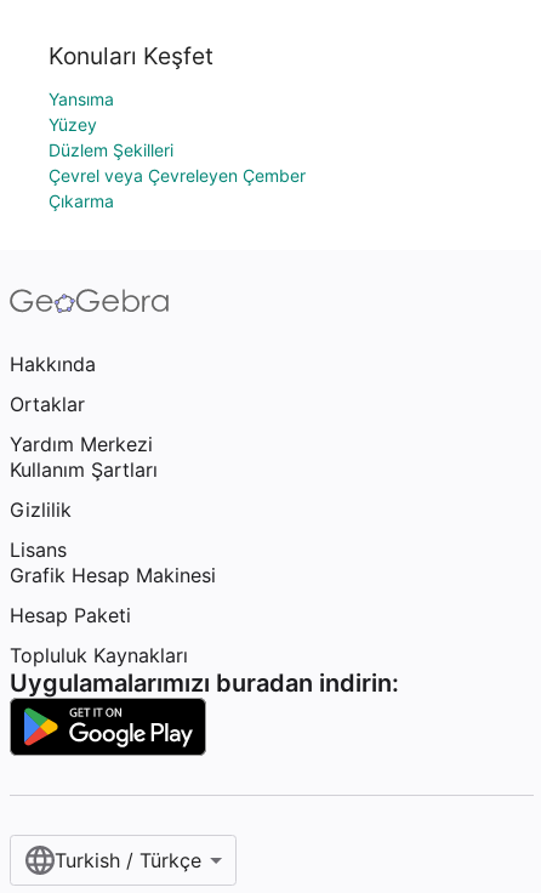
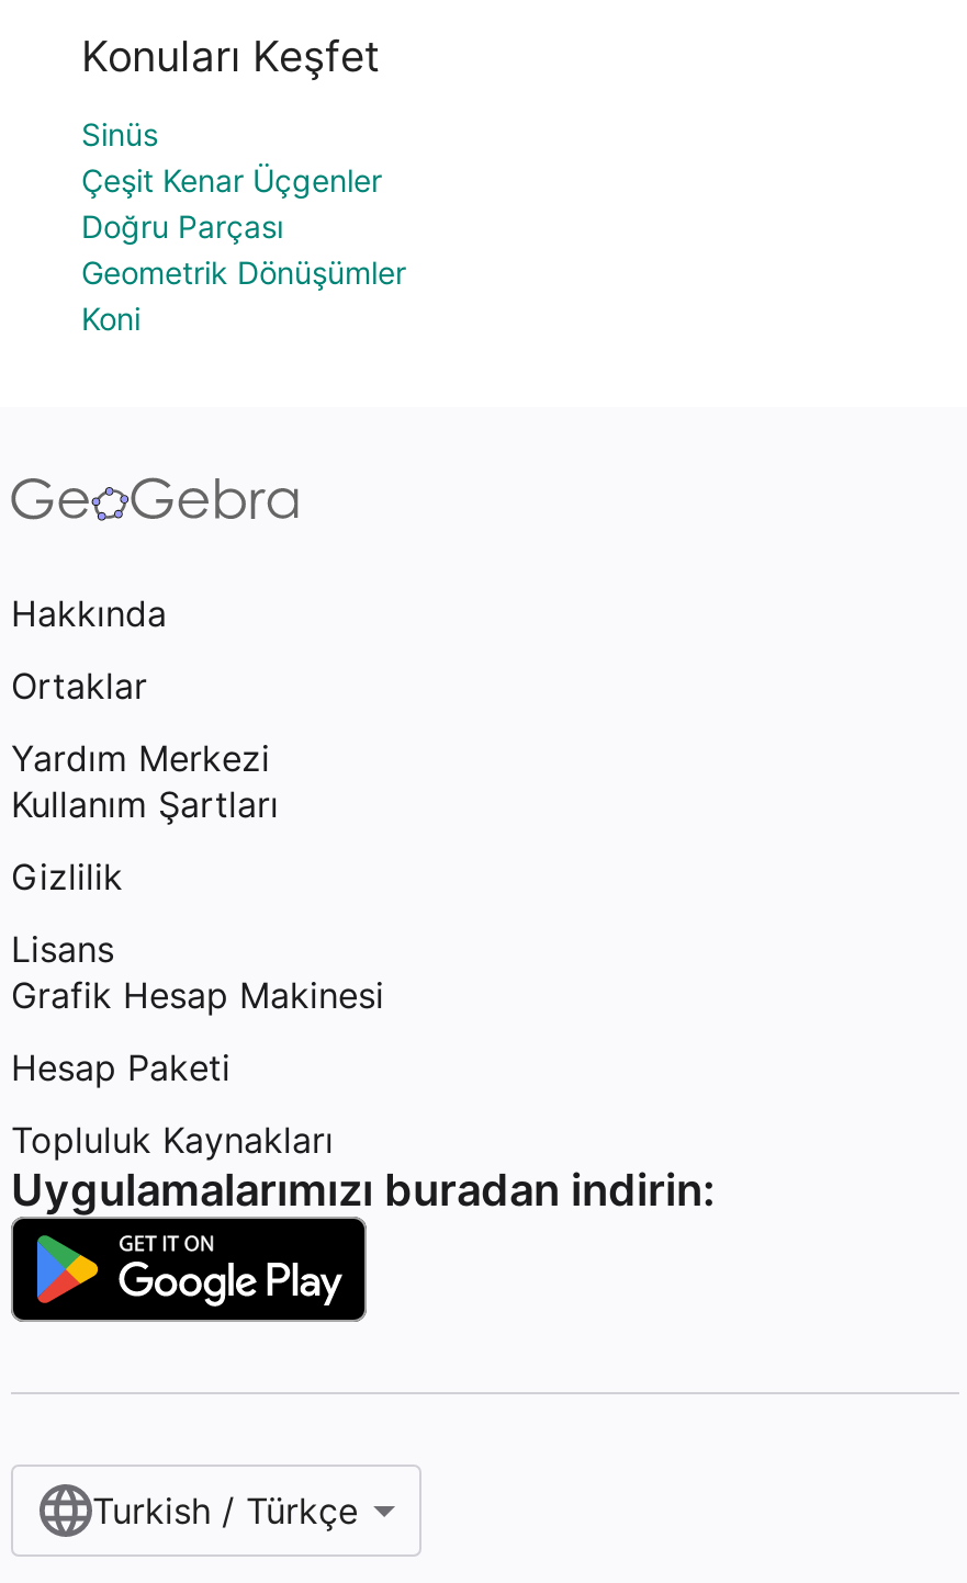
[49,89,306,211] Yansıma | Yüzey | Düzlem Şekilleri | Çevrel veya Çevreleyen Çember | Çıkarma -> [81,115,406,337] Sinüs | Çeşit Kenar Üçgenler | Doğru Parçası | Geometrik Dönüşümler | Koni

